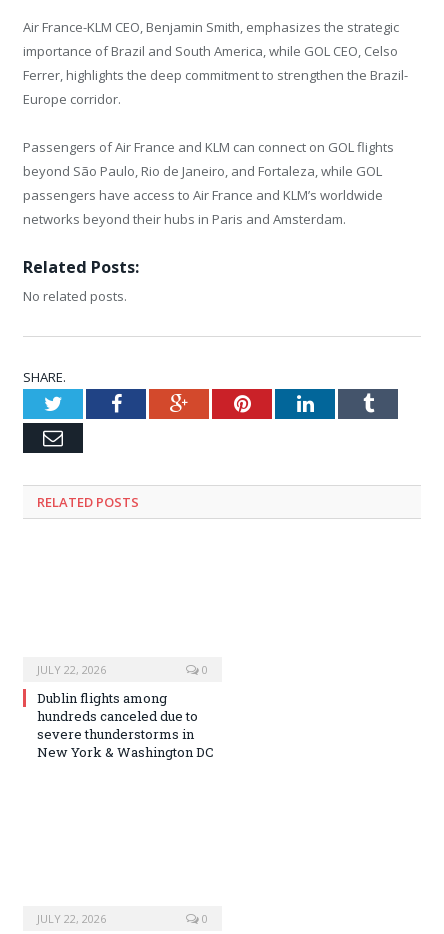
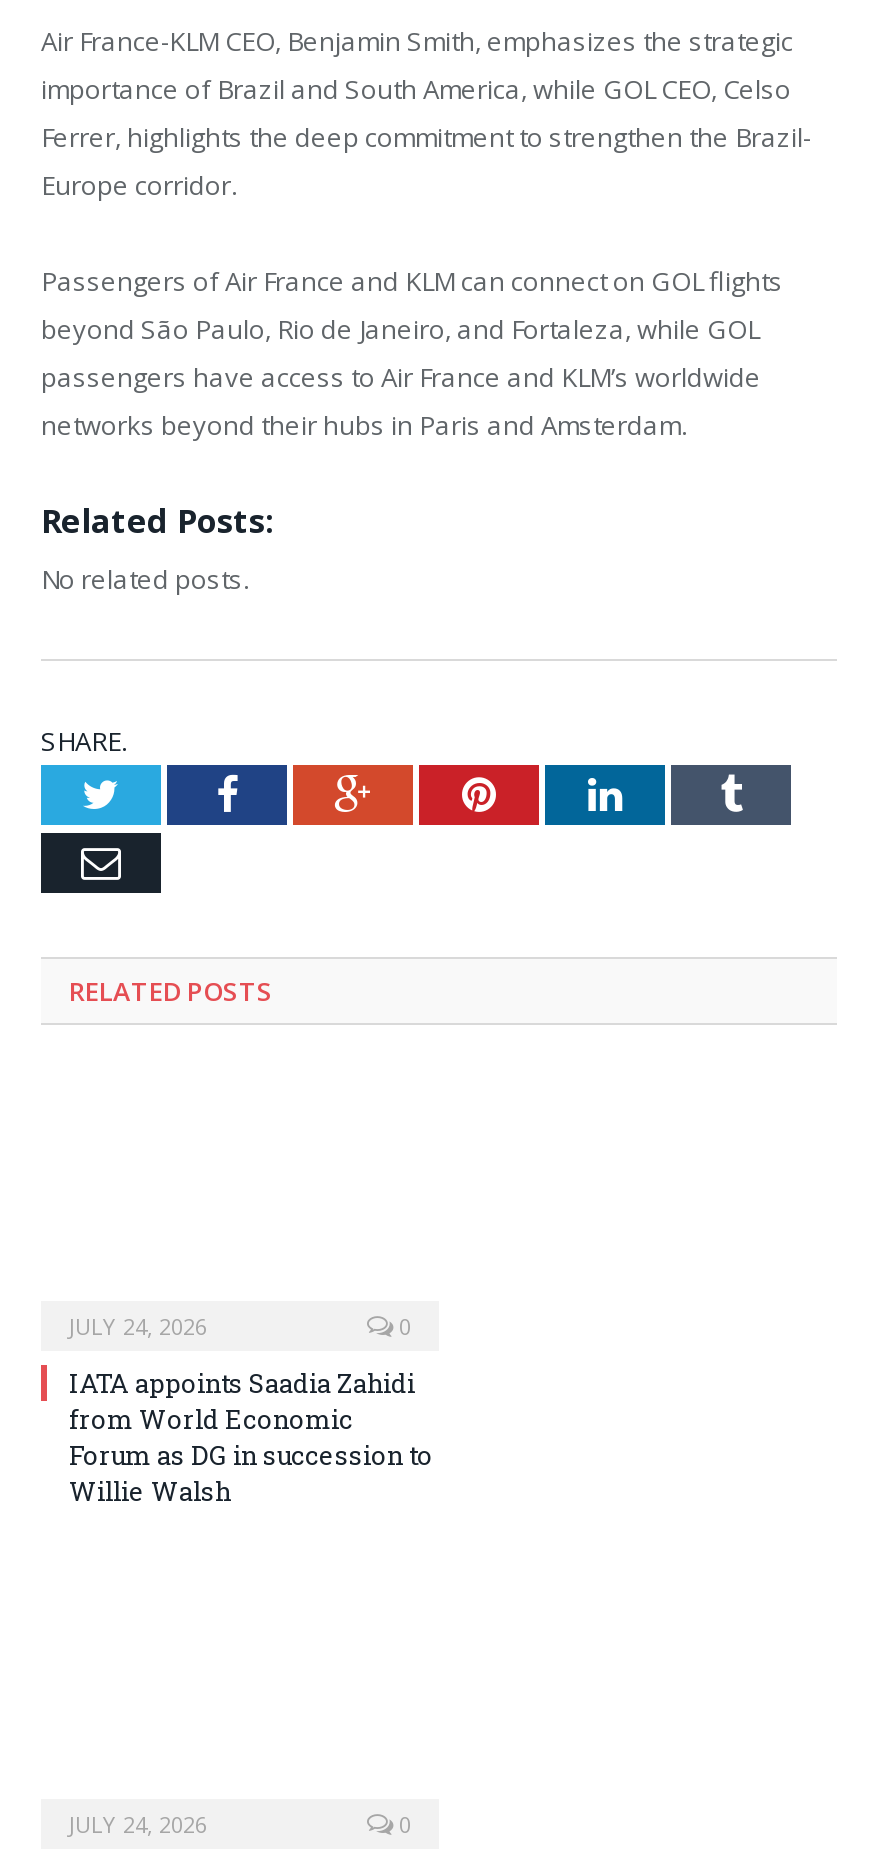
[37,662,106,677] JULY 22, 2026 -> [69,1311,207,1341] JULY 24, 2026
[37,689,214,761] Dublin flights among | hundreds canceled due to | severe thunderstorms in | New York & Washington DC -> [69,1365,433,1509] IATA appoints Saadia Zahidi | from World Economic | Forum as DG in succession to | Willie Walsh
[37,911,106,926] JULY 22, 2026 -> [69,1810,207,1840] JULY 24, 2026

